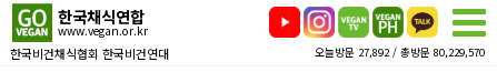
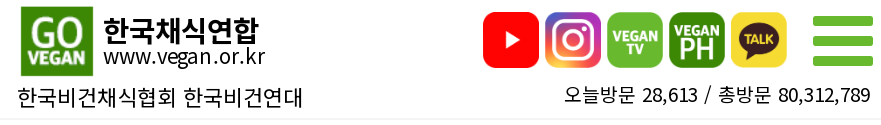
[314,44,484,60] 오늘방문 27,892 / 총방문 80,229,570 -> [564,80,870,108] 오늘방문 28,613 / 총방문 80,312,789

